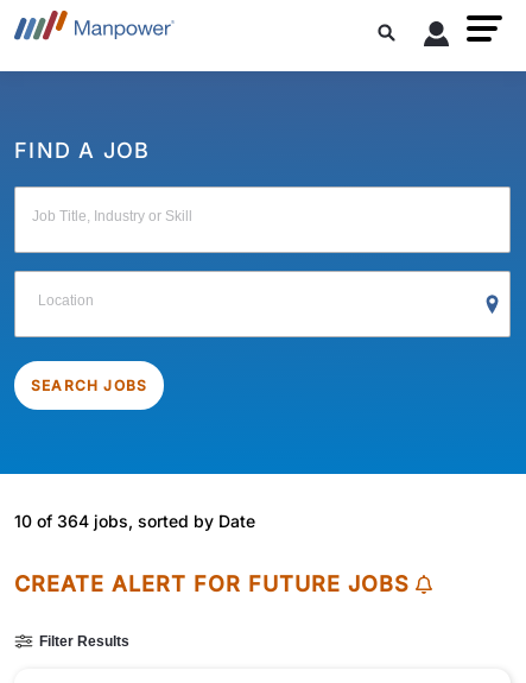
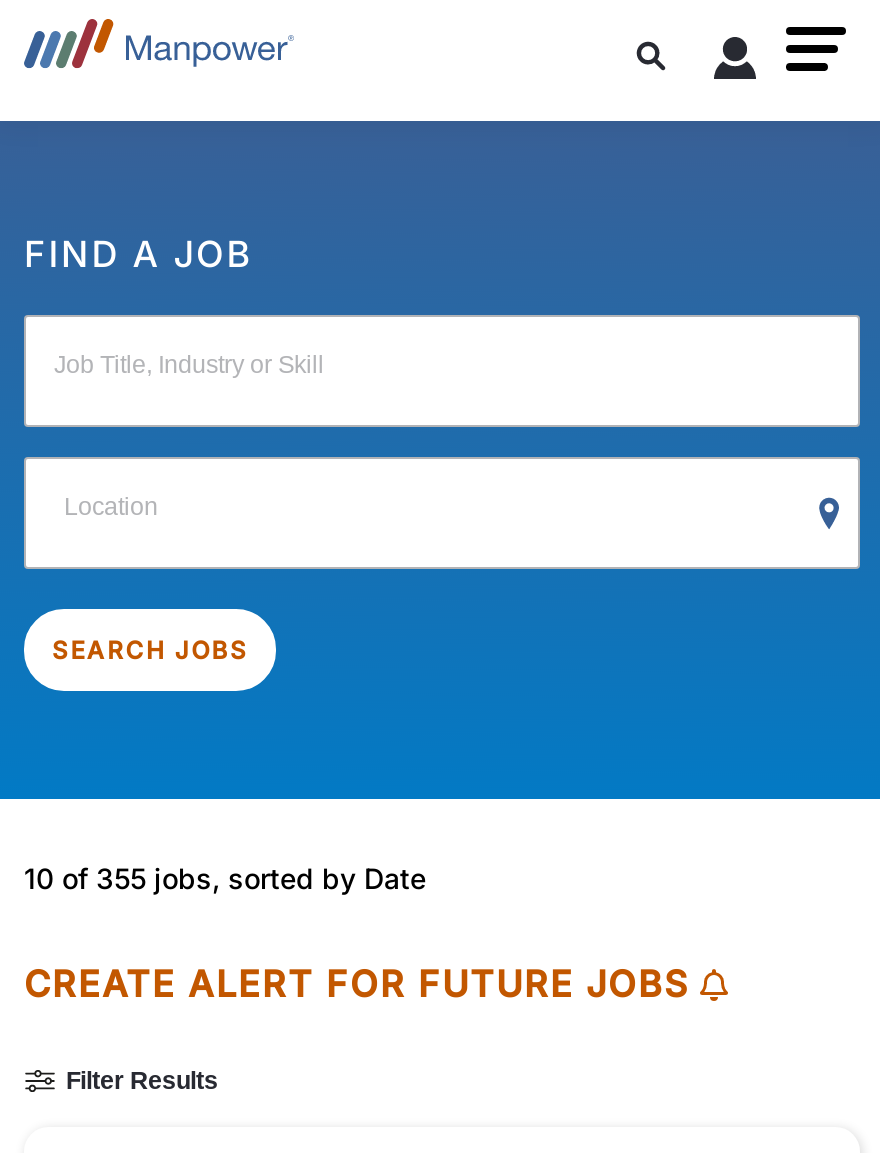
[14,511,255,531] 10 of 364 jobs, sorted by Date -> [24,862,426,896] 10 of 355 jobs, sorted by Date

